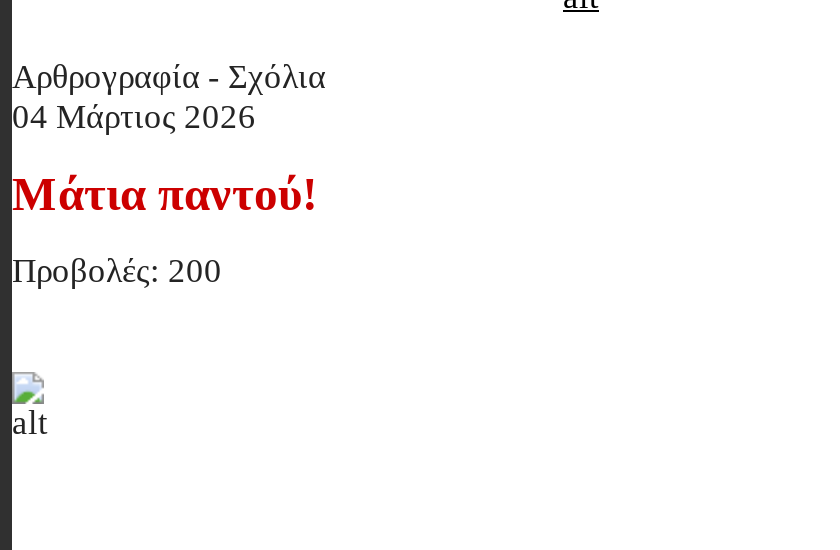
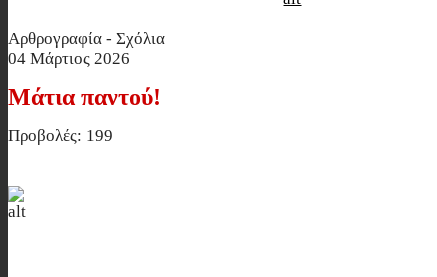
[12,252,222,290] Προβολές: 200 -> [8,126,113,145] Προβολές: 199

